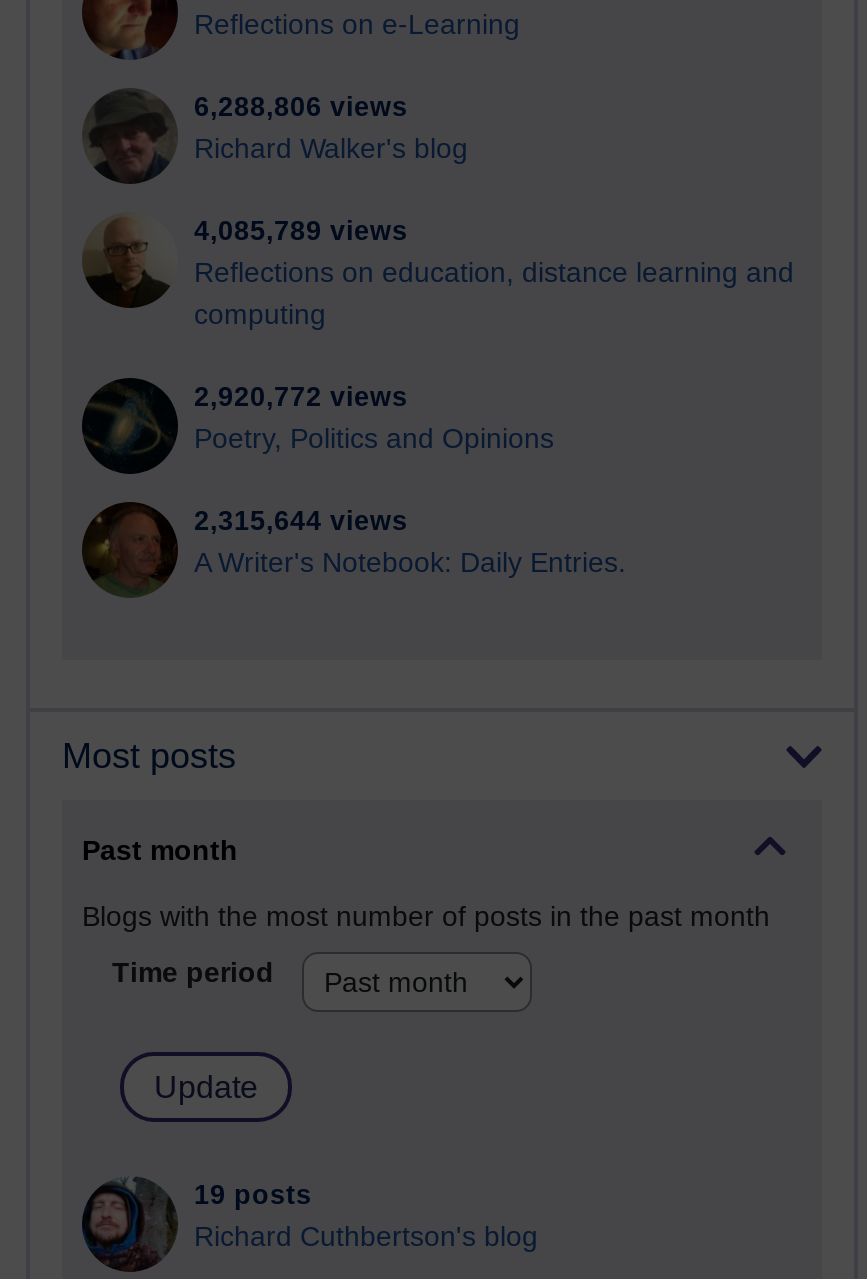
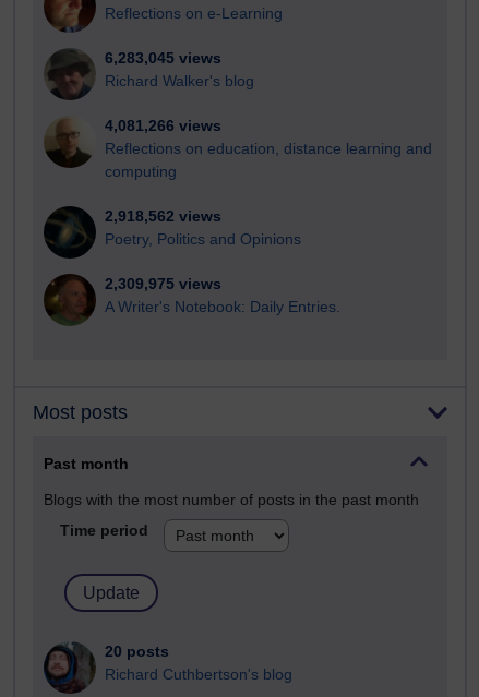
[194,93,408,123] 6,288,806 views -> [105,51,221,67] 6,283,045 views
[194,217,408,247] 4,085,789 views -> [105,118,221,134] 4,081,266 views
[194,383,408,413] 2,920,772 views -> [105,209,221,225] 2,918,562 views
[194,507,408,537] 2,315,644 views -> [105,276,221,293] 2,309,975 views
[194,1181,312,1211] 19 posts -> [105,644,169,660] 20 posts

